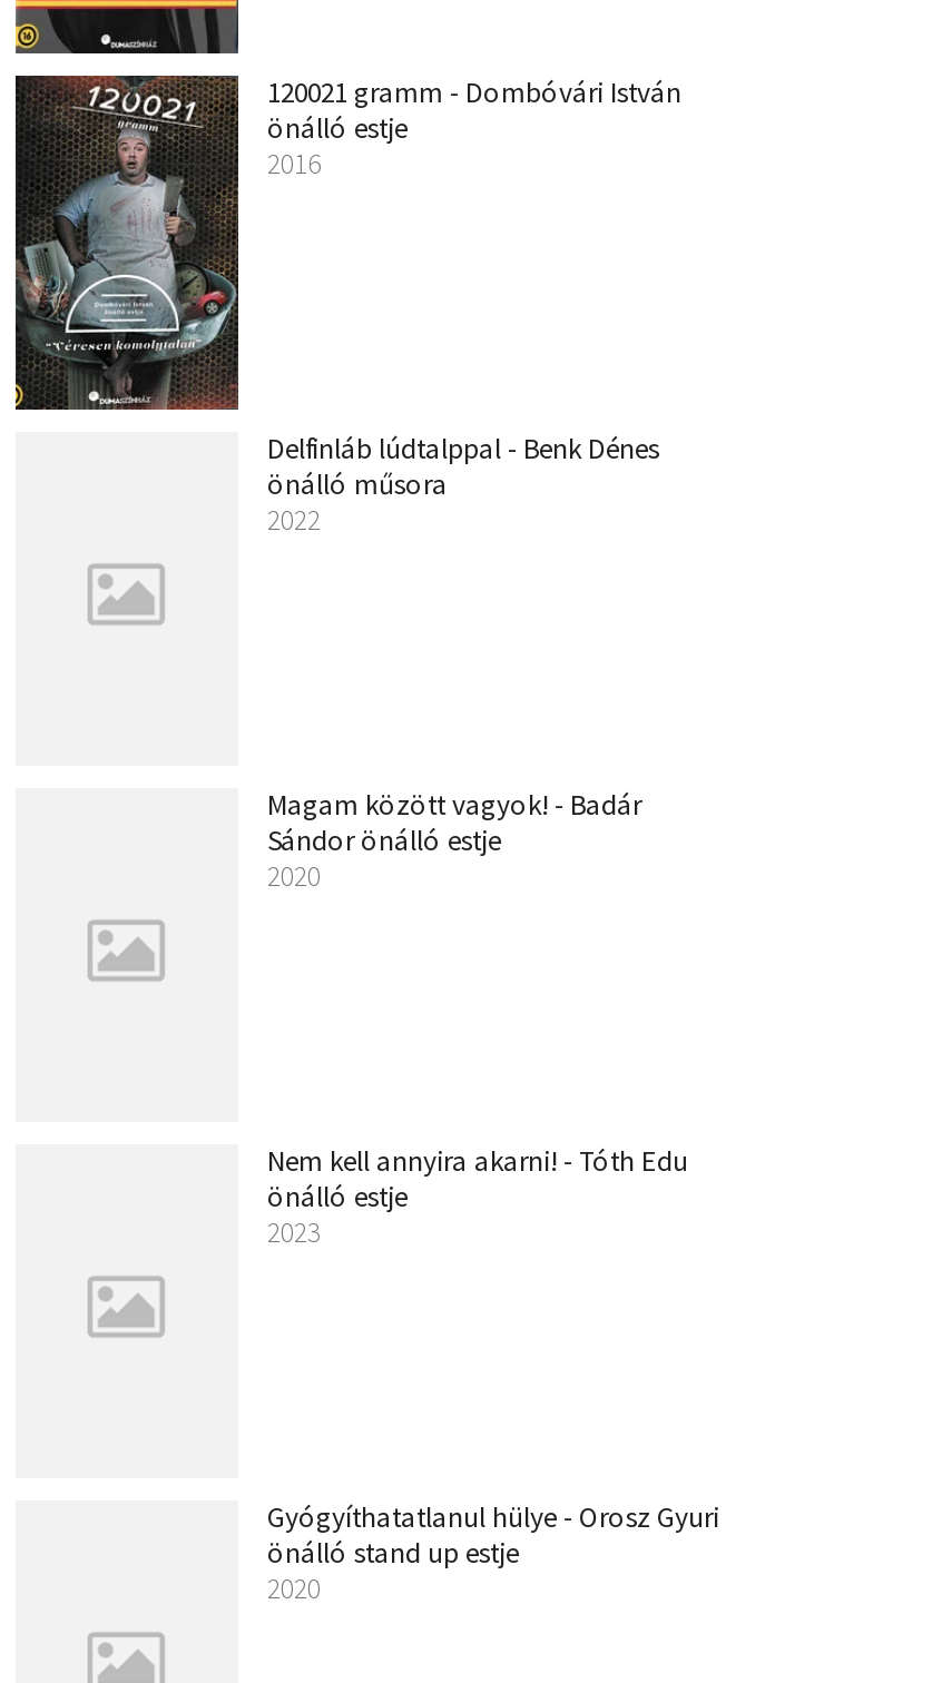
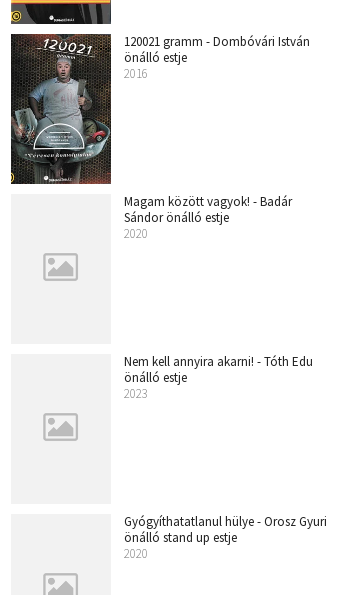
[267,429,659,538] Delfinláb lúdtalppal - Benk Dénes | önálló műsora | 2022 -> none

